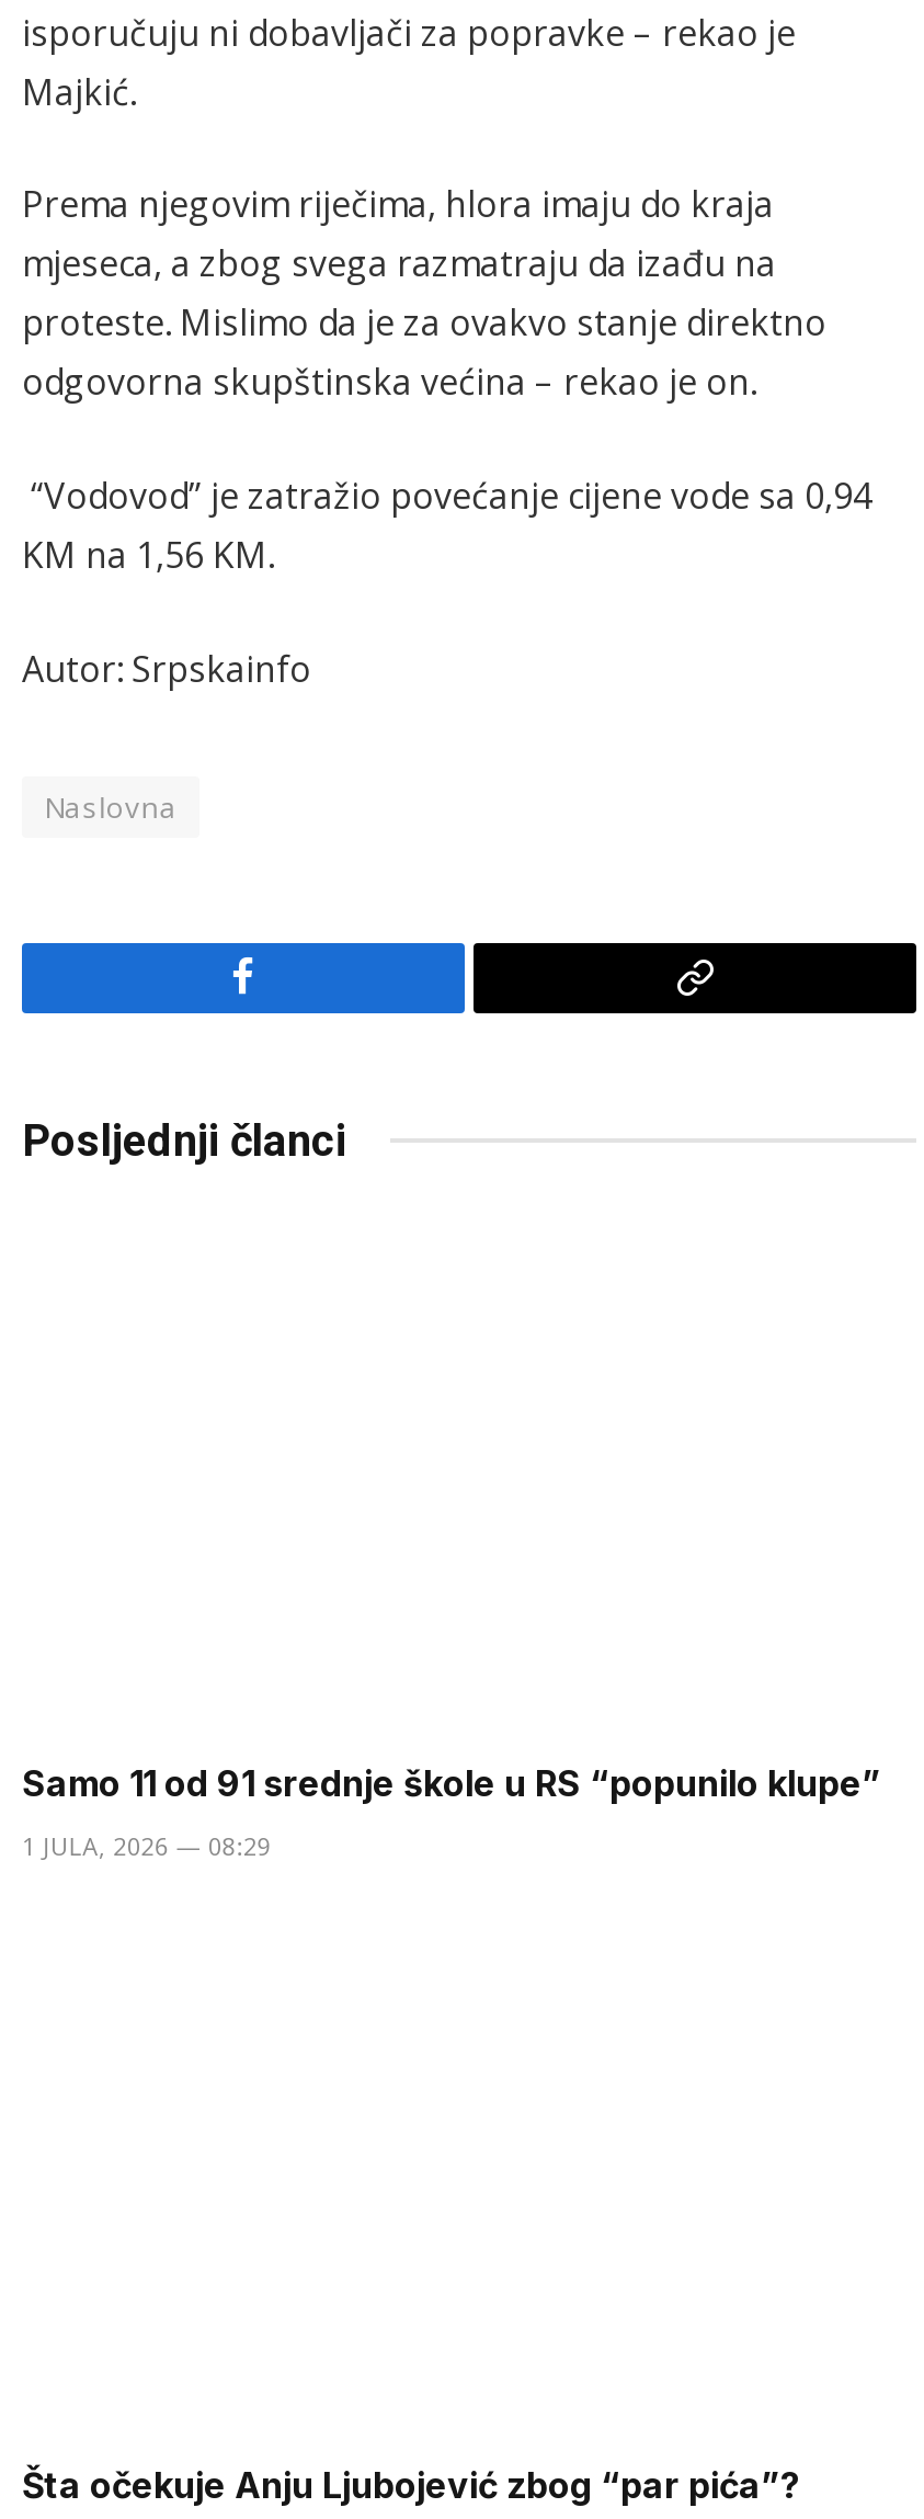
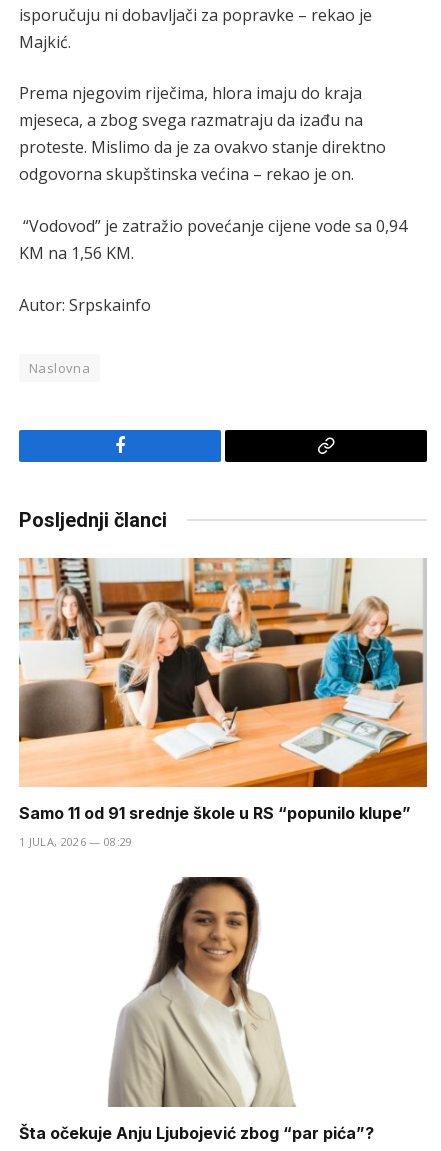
none -> [18,557,428,788] [image]
none -> [107,876,296,1108] [image]

